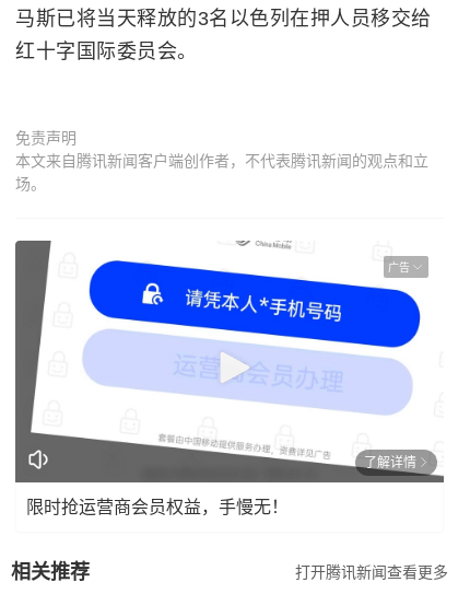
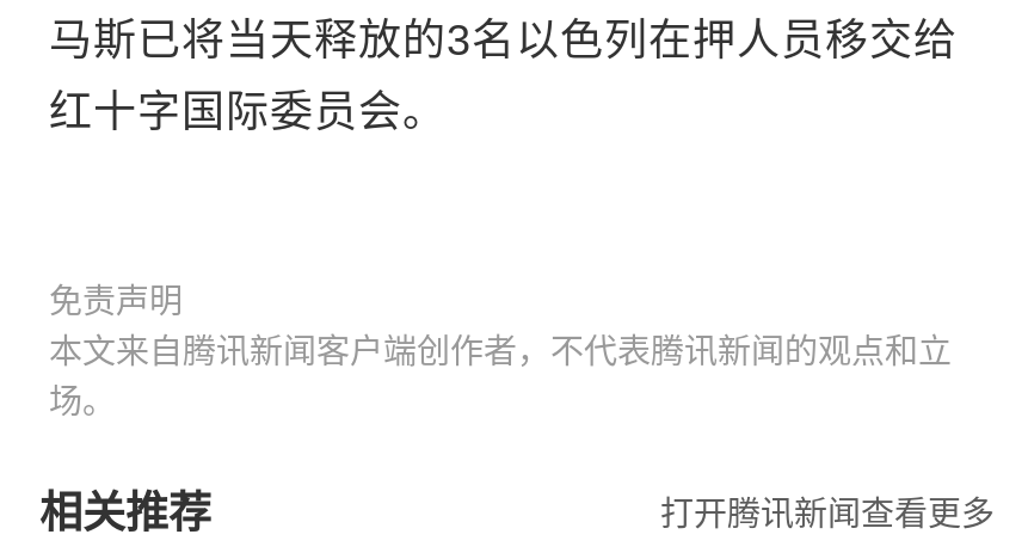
[14,240,445,484] [image] | 广告 -> none
[26,455,416,516] 了解详情 | 限时抢运营商会员权益，手慢无！ -> none

